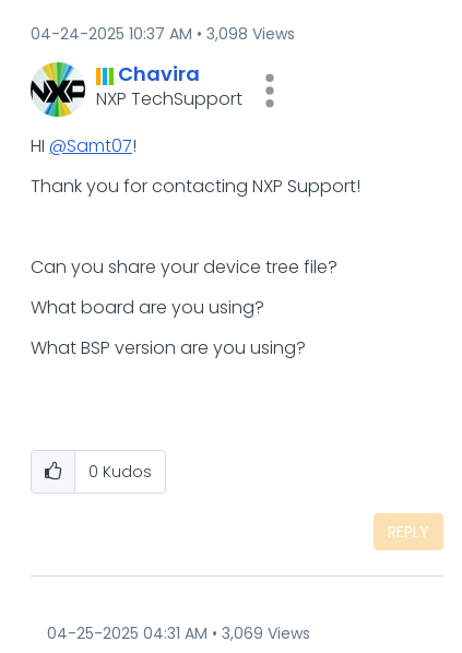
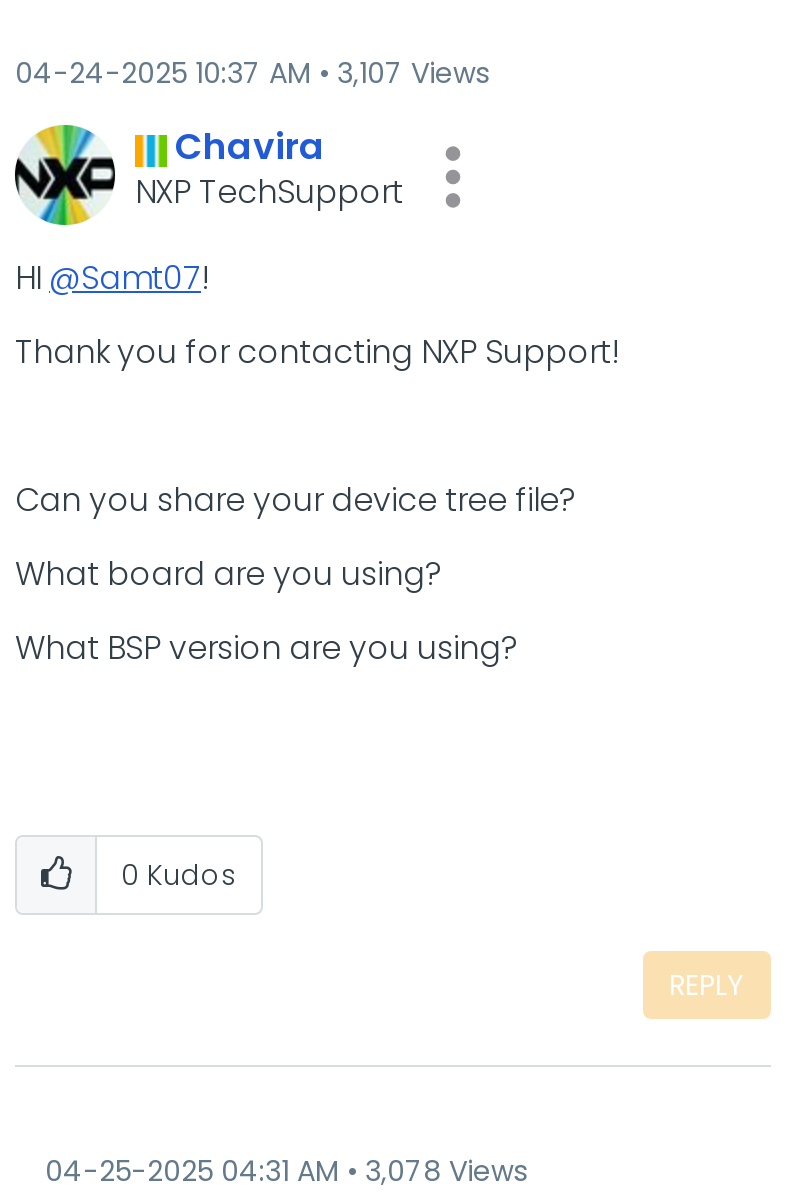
[31,23,295,45] 04-24-2025 10:37 AM 3,098 Views -> [15,53,489,93] 04-24-2025 10:37 AM 3,107 Views
[47,622,310,644] 04-25-2025 04:31 AM 3,069 Views -> [45,1151,527,1191] 04-25-2025 04:31 AM 3,078 Views

